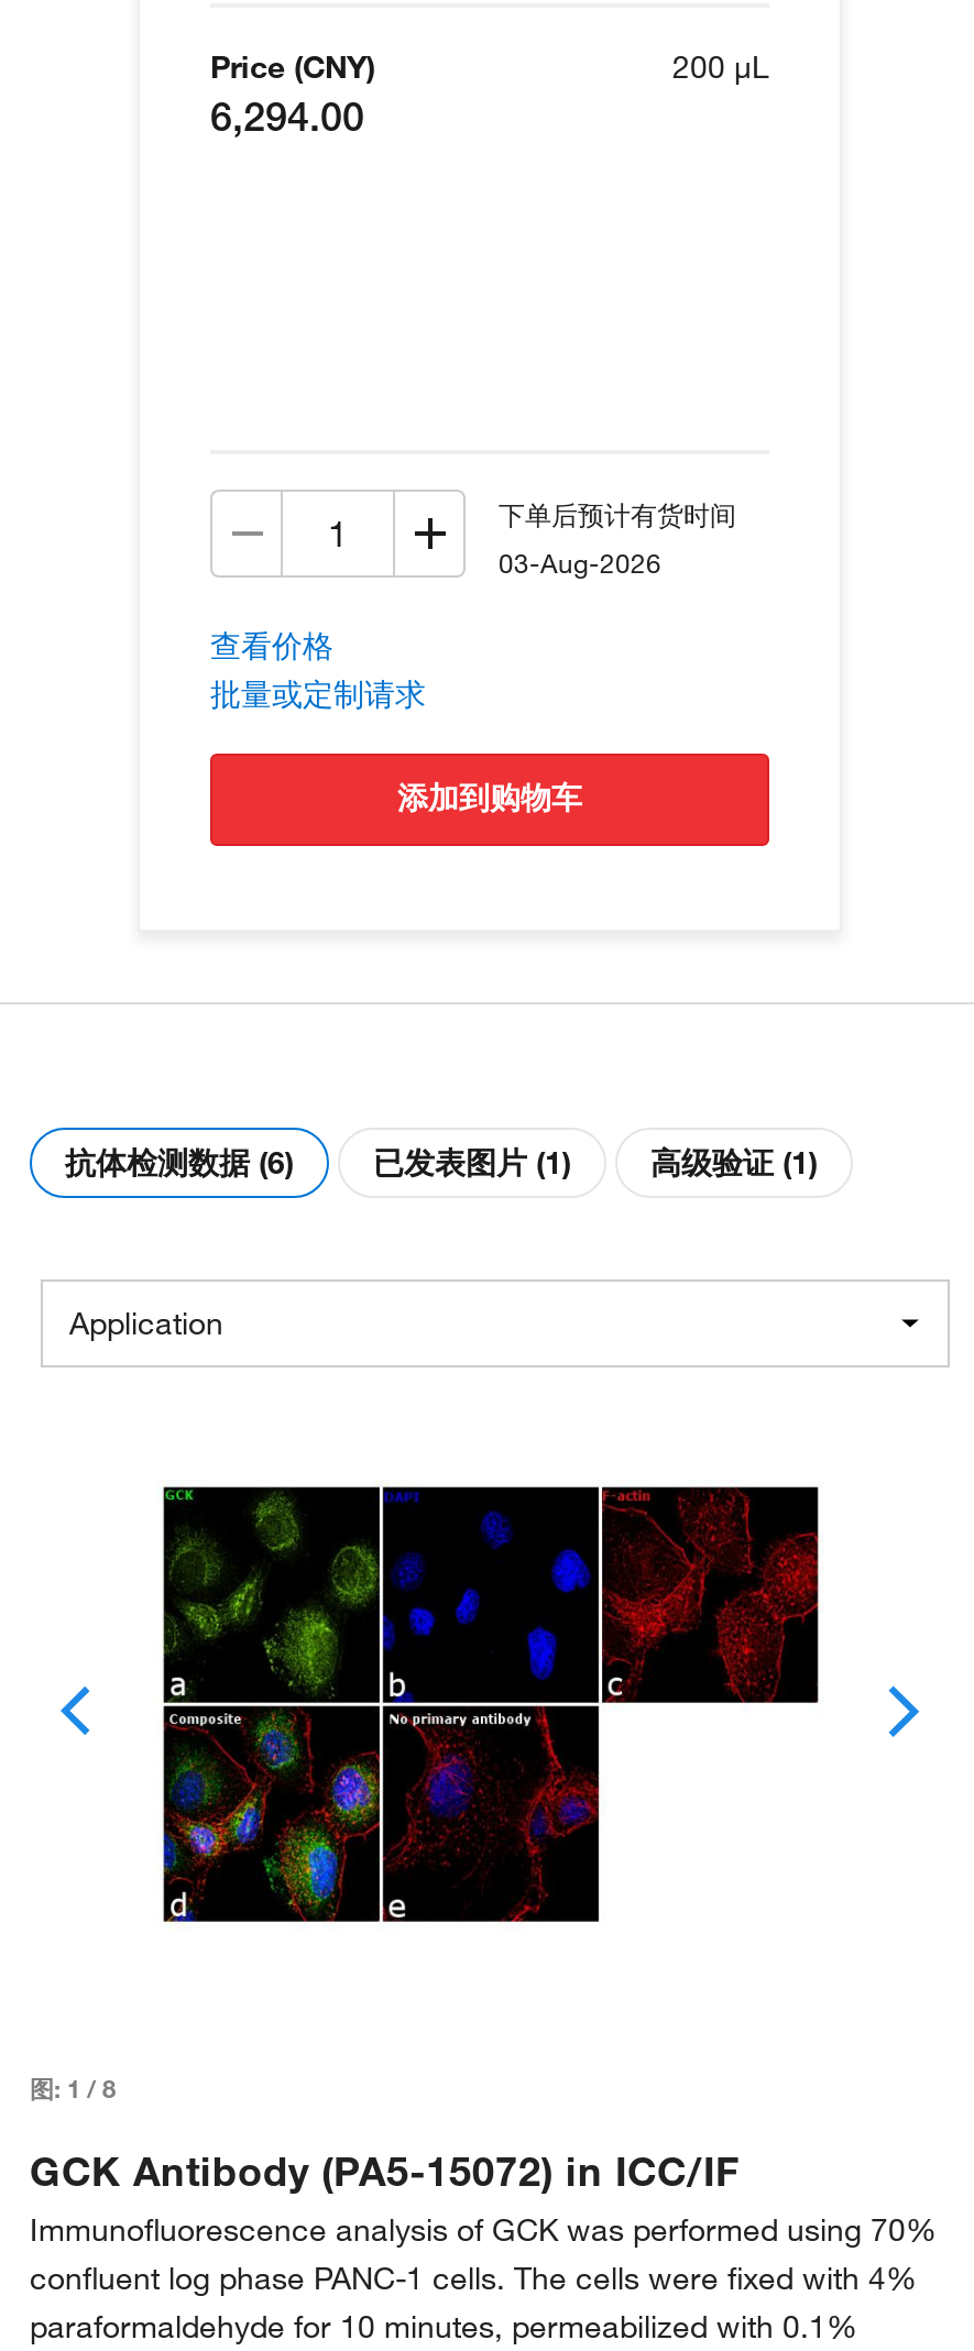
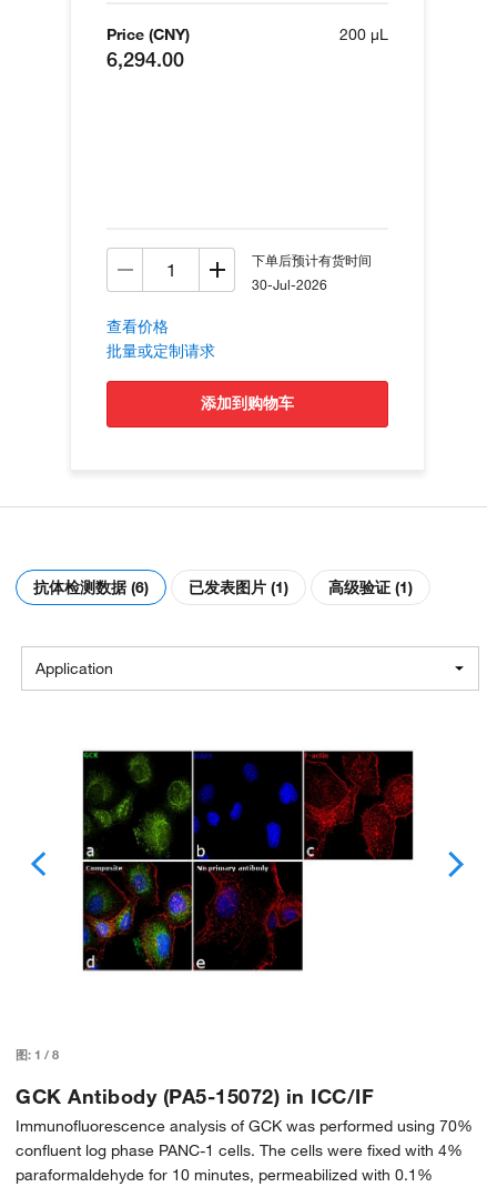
[499,544,661,579] 03-Aug-2026 -> [252,275,327,293] 30-Jul-2026

